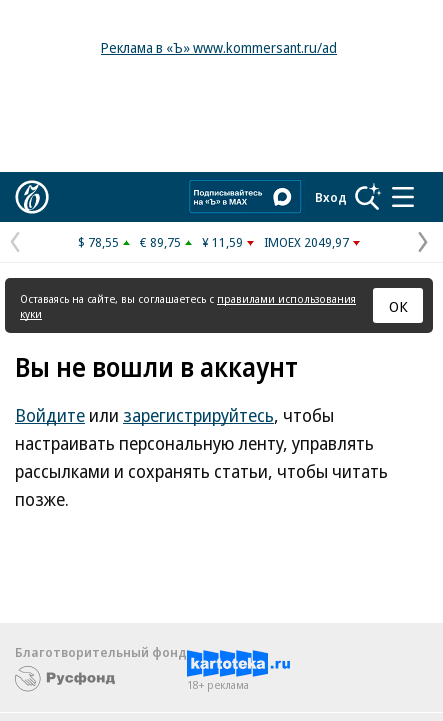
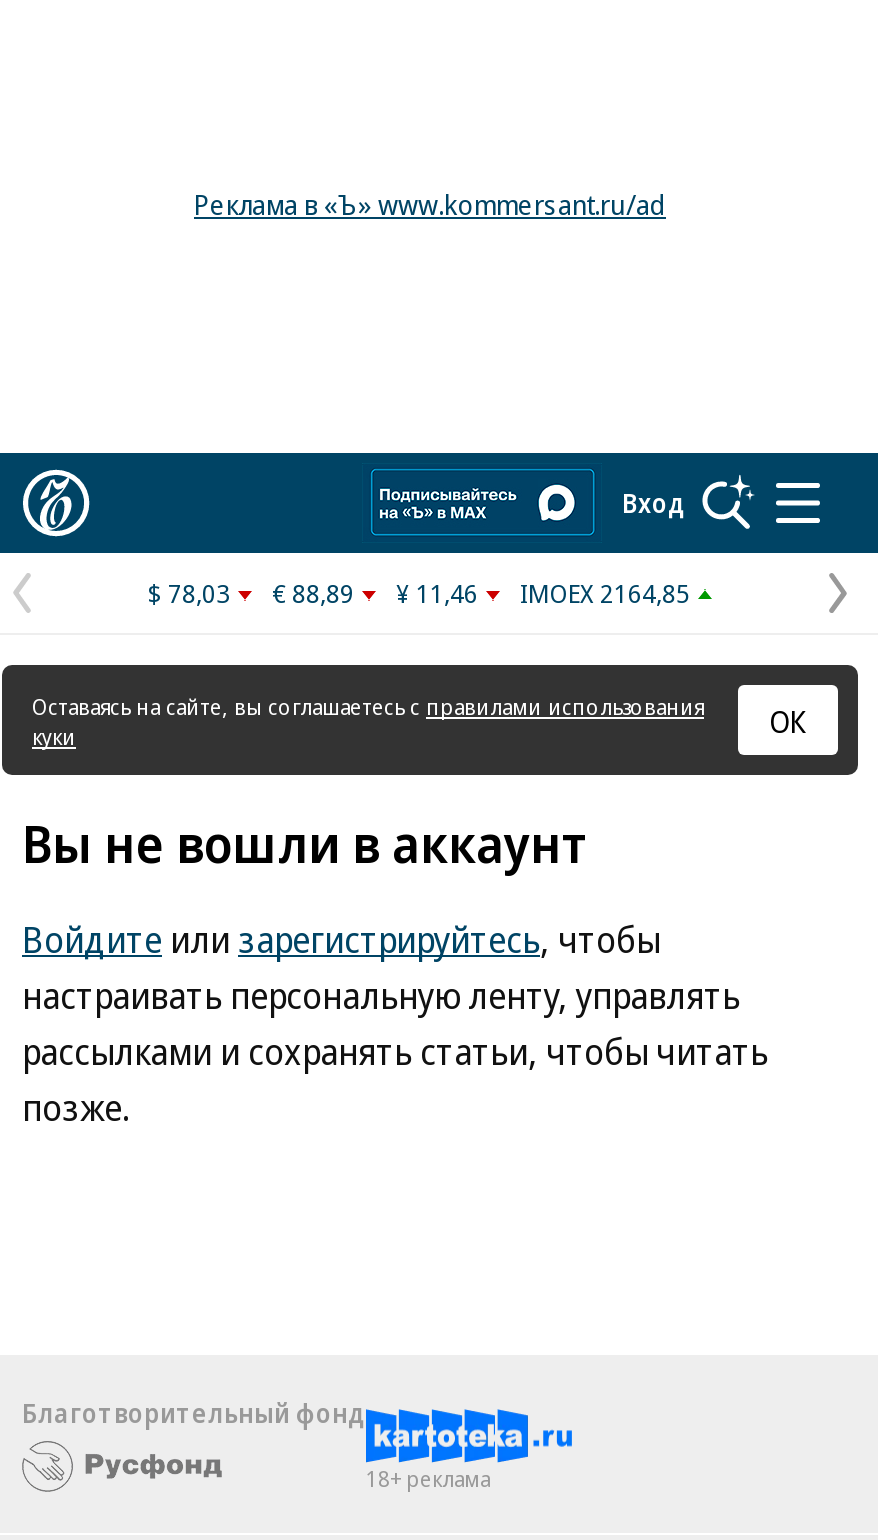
[78,233,119,251] $ 78,55 -> [148,575,230,611] $ 78,03
[140,233,181,251] € 89,75 -> [272,575,354,611] € 88,89
[202,233,243,251] ¥ 11,59 -> [396,575,478,611] ¥ 11,46
[264,233,349,251] IMOEX 2049,97 -> [520,575,690,611] IMOEX 2164,85

